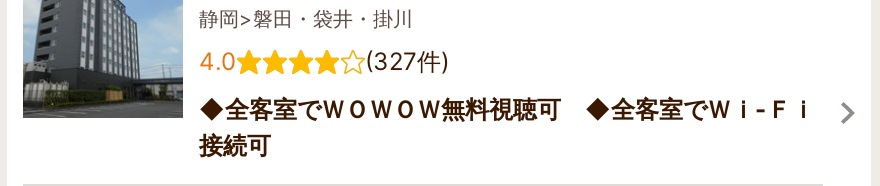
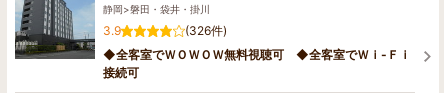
[199,45,237,75] 4.0 -> [103,23,121,38] 3.9
[365,45,449,75] (327件) -> [185,23,227,38] (326件)

